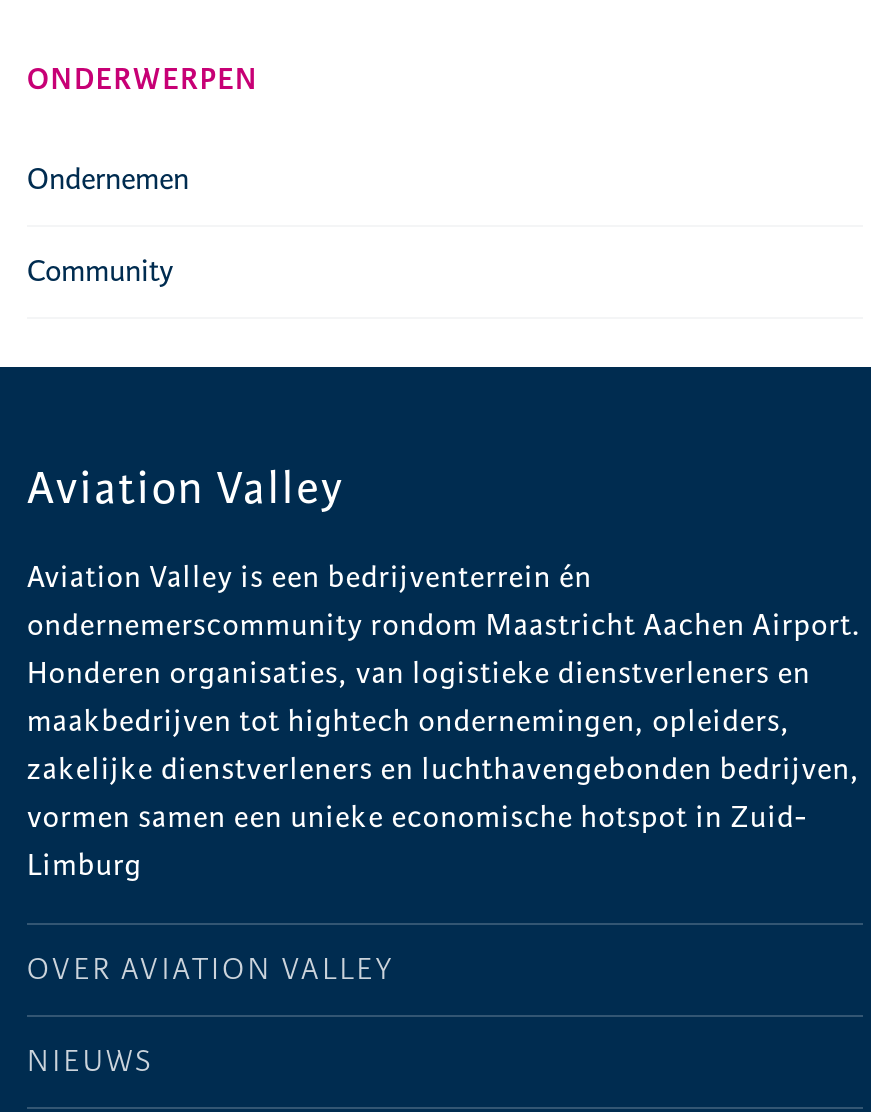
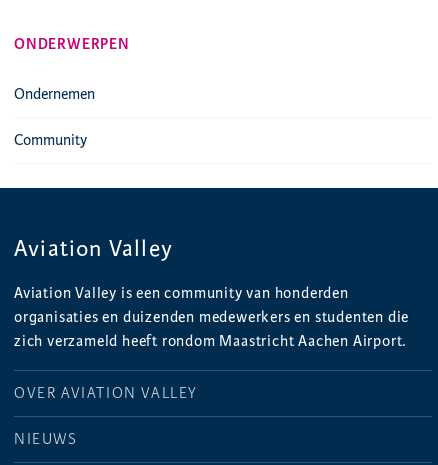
[27,558,861,888] Aviation Valley is een bedrijventerrein én | ondernemerscommunity rondom Maastricht Aachen Airport. | Honderen organisaties, van logistieke dienstverleners en | maakbedrijven tot hightech ondernemingen, opleiders, | zakelijke dienstverleners en luchthavengebonden bedrijven, | vormen samen een unieke economische hotspot in Zuid- | Limburg -> [14,283,409,352] Aviation Valley is een community van honderden | organisaties en duizenden medewerkers en studenten die | zich verzameld heeft rondom Maastricht Aachen Airport.

